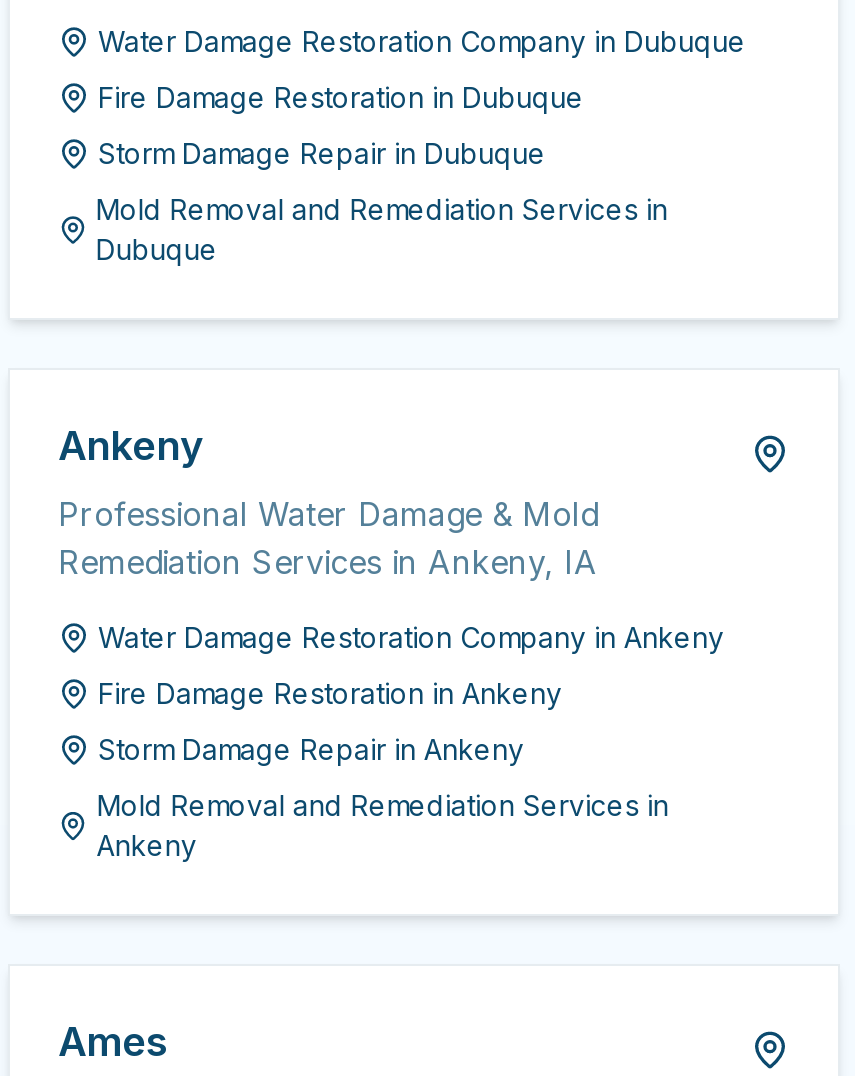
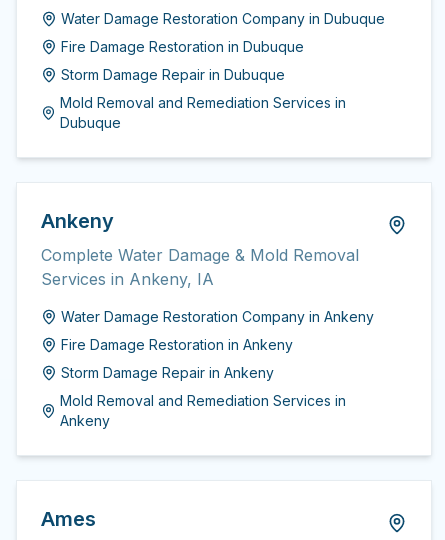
[58,494,598,582] Professional Water Damage & Mold | Remediation Services in Ankeny, IA -> [41,245,359,289] Complete Water Damage & Mold Removal | Services in Ankeny, IA

